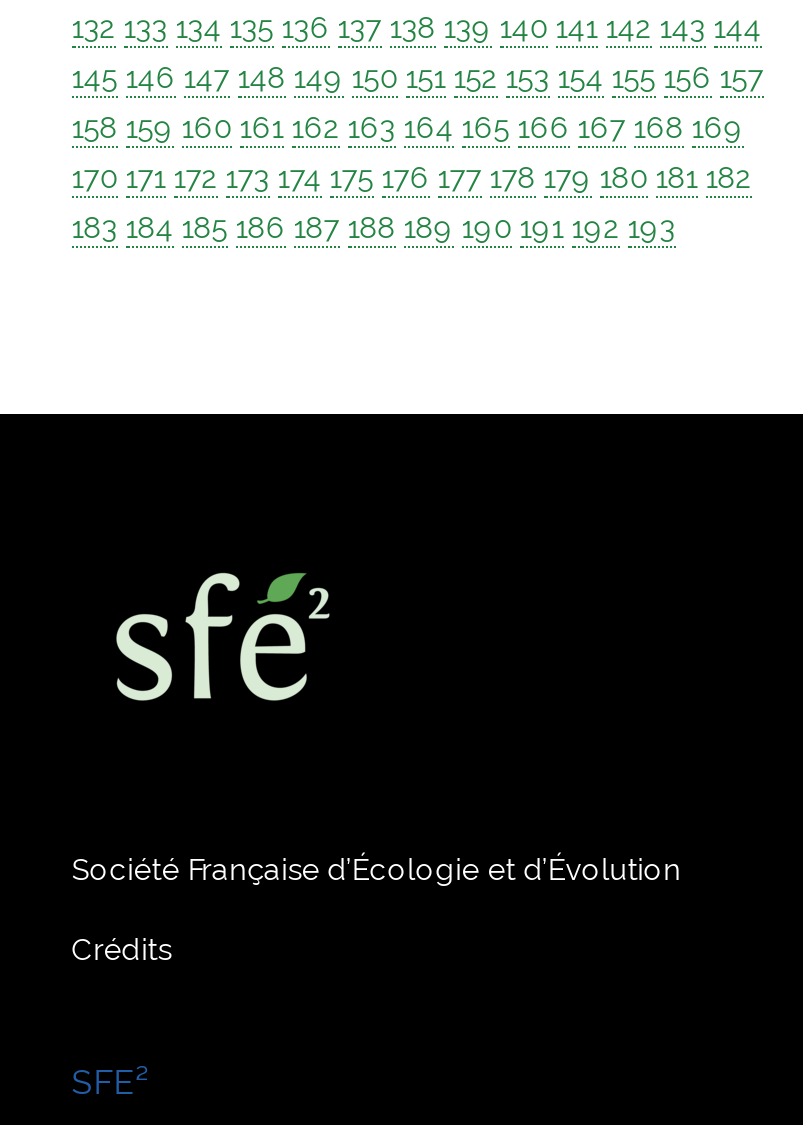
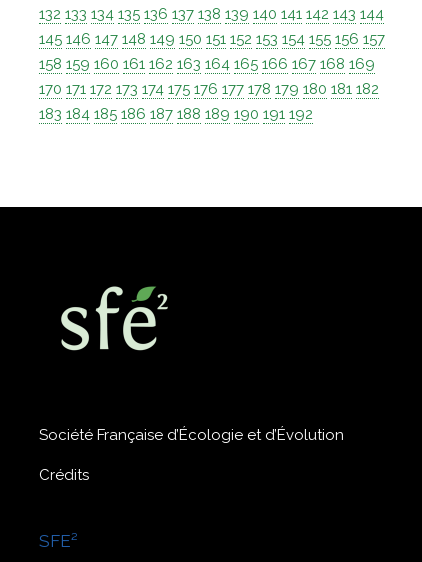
[72,210,676,246] 183 184 185 186 187 188 189 190 191 192 193 -> [39,105,313,123] 183 184 185 186 187 188 189 190 191 192

